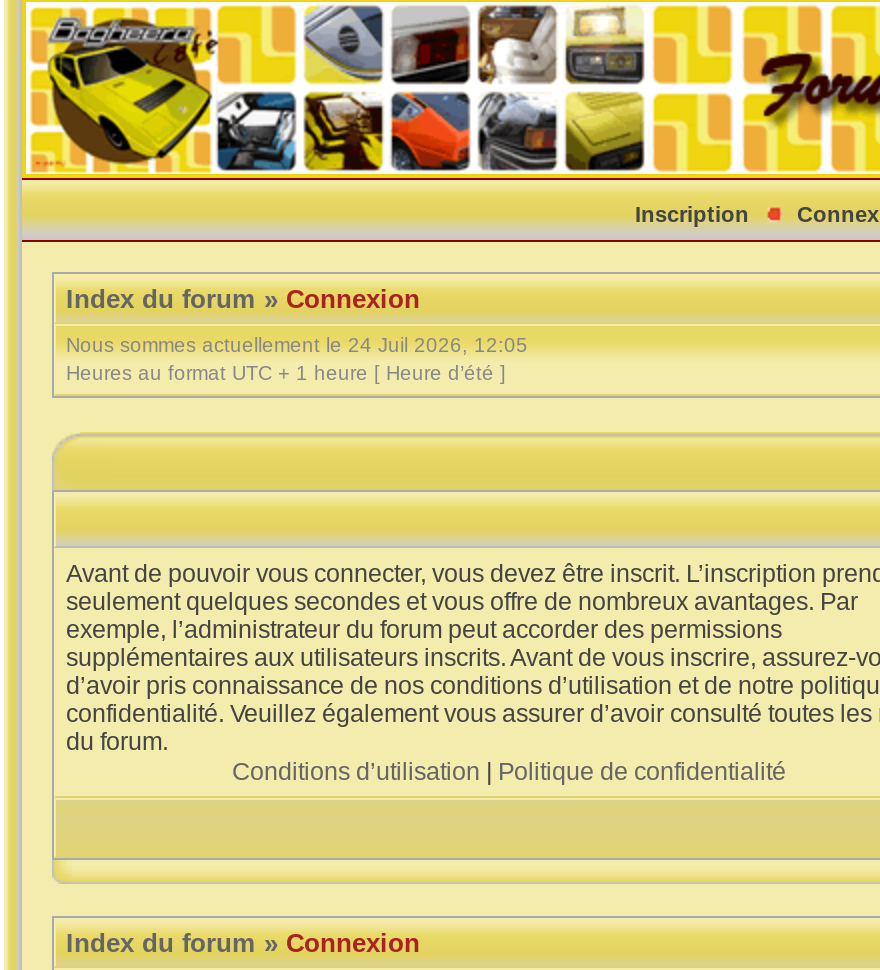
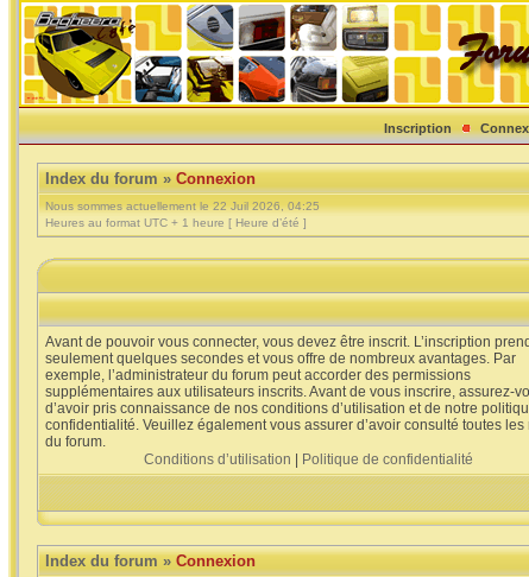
[66,334,528,356] Nous sommes actuellement le 24 Juil 2026, 12:05 -> [45,199,320,213] Nous sommes actuellement le 22 Juil 2026, 04:25

